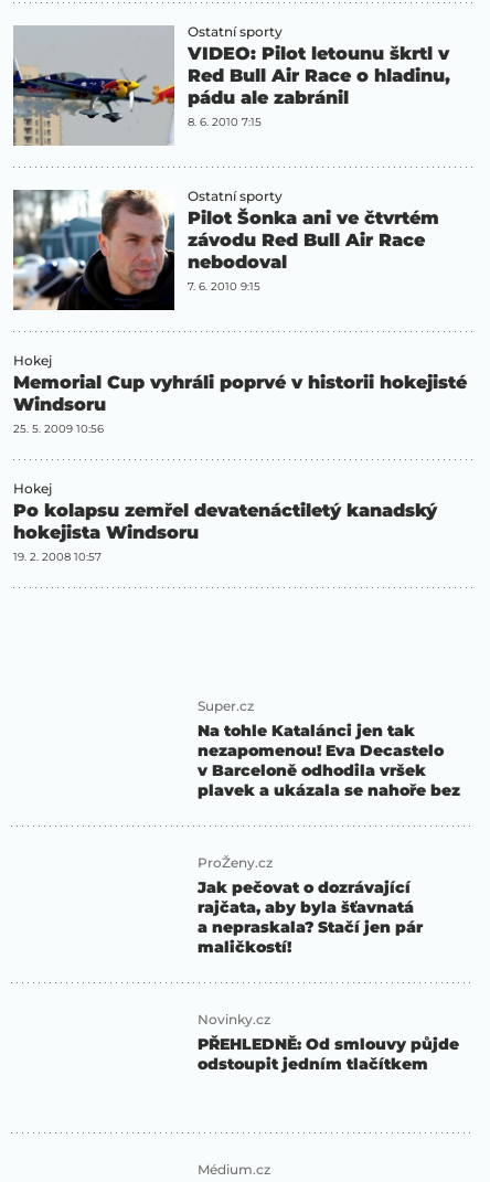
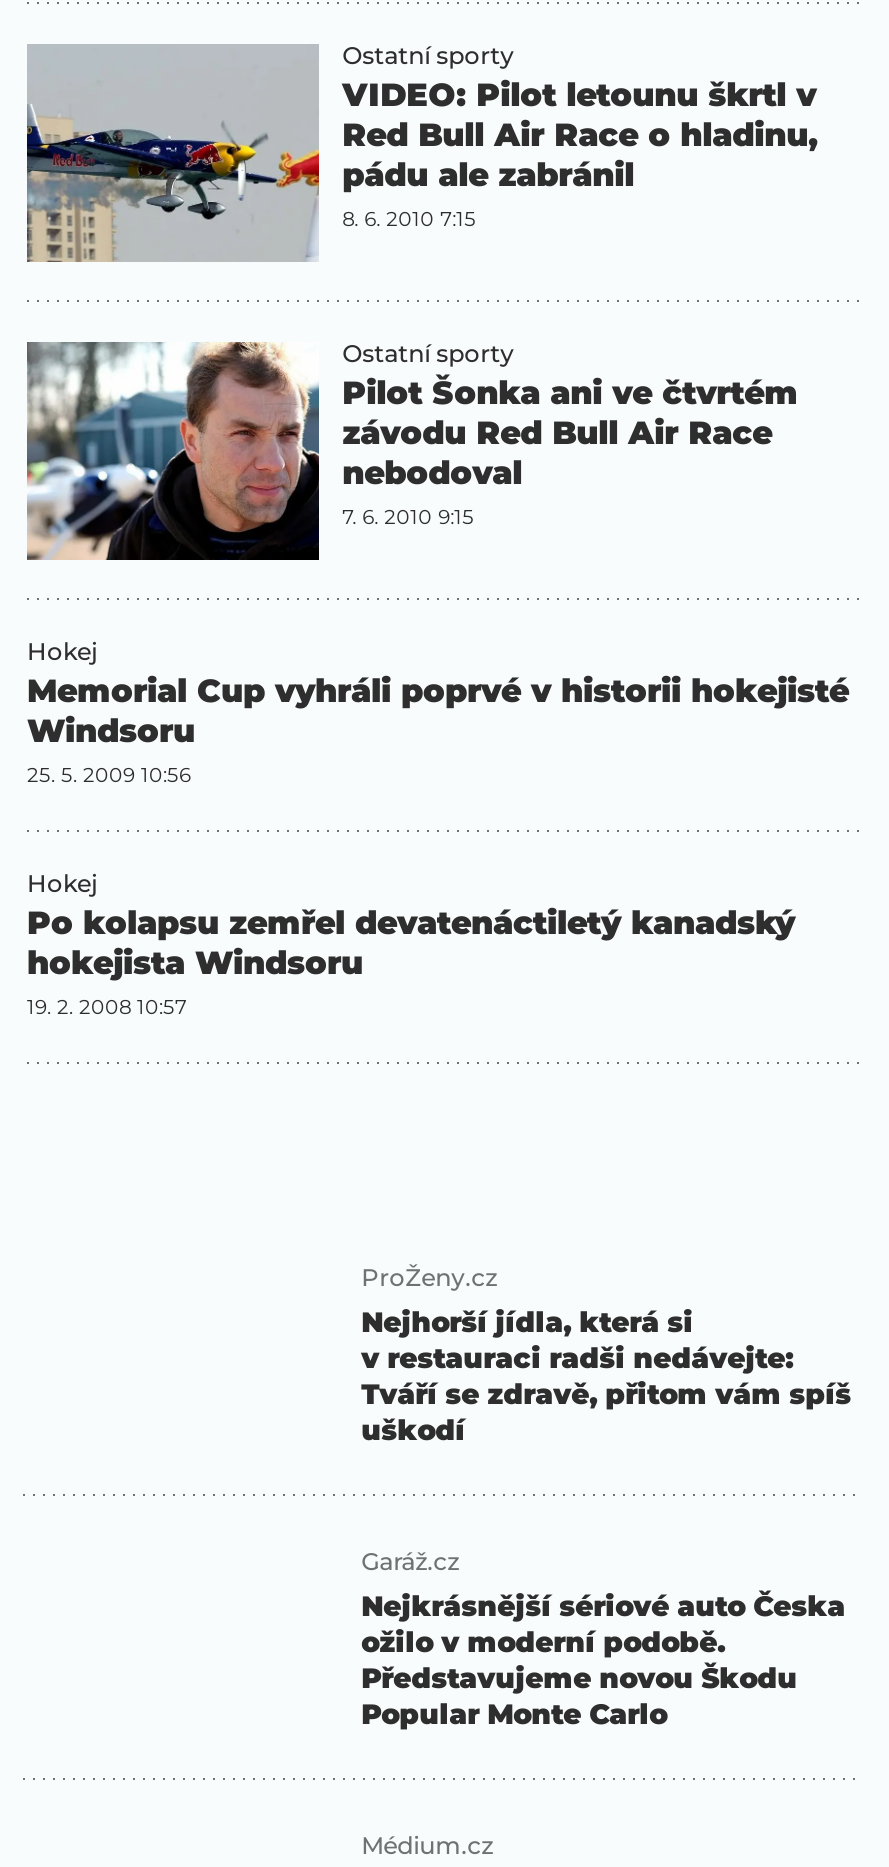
[198,698,460,800] Super.cz | Na tohle Katalánci jen tak | nezapomenou! Eva Decastelo | v Barceloně odhodila vršek | plavek a ukázala se nahoře bez -> none
[198,878,423,957] Jak pečovat o dozrávající | rajčata, aby byla šťavnatá | a nepraskala? Stačí jen pár | maličkostí! -> [361,1304,851,1448] Nejhorší jídla, která si | v restauraci radši nedávejte: | Tváří se zdravě, přitom vám spíš | uškodí
[198,1011,459,1074] Novinky.cz | PŘEHLEDNĚ: Od smlouvy půjde | odstoupit jedním tlačítkem -> [361,1546,845,1732] Garáž.cz | Nejkrásnější sériové auto Česka | ožilo v moderní podobě. | Představujeme novou Škodu | Popular Monte Carlo

